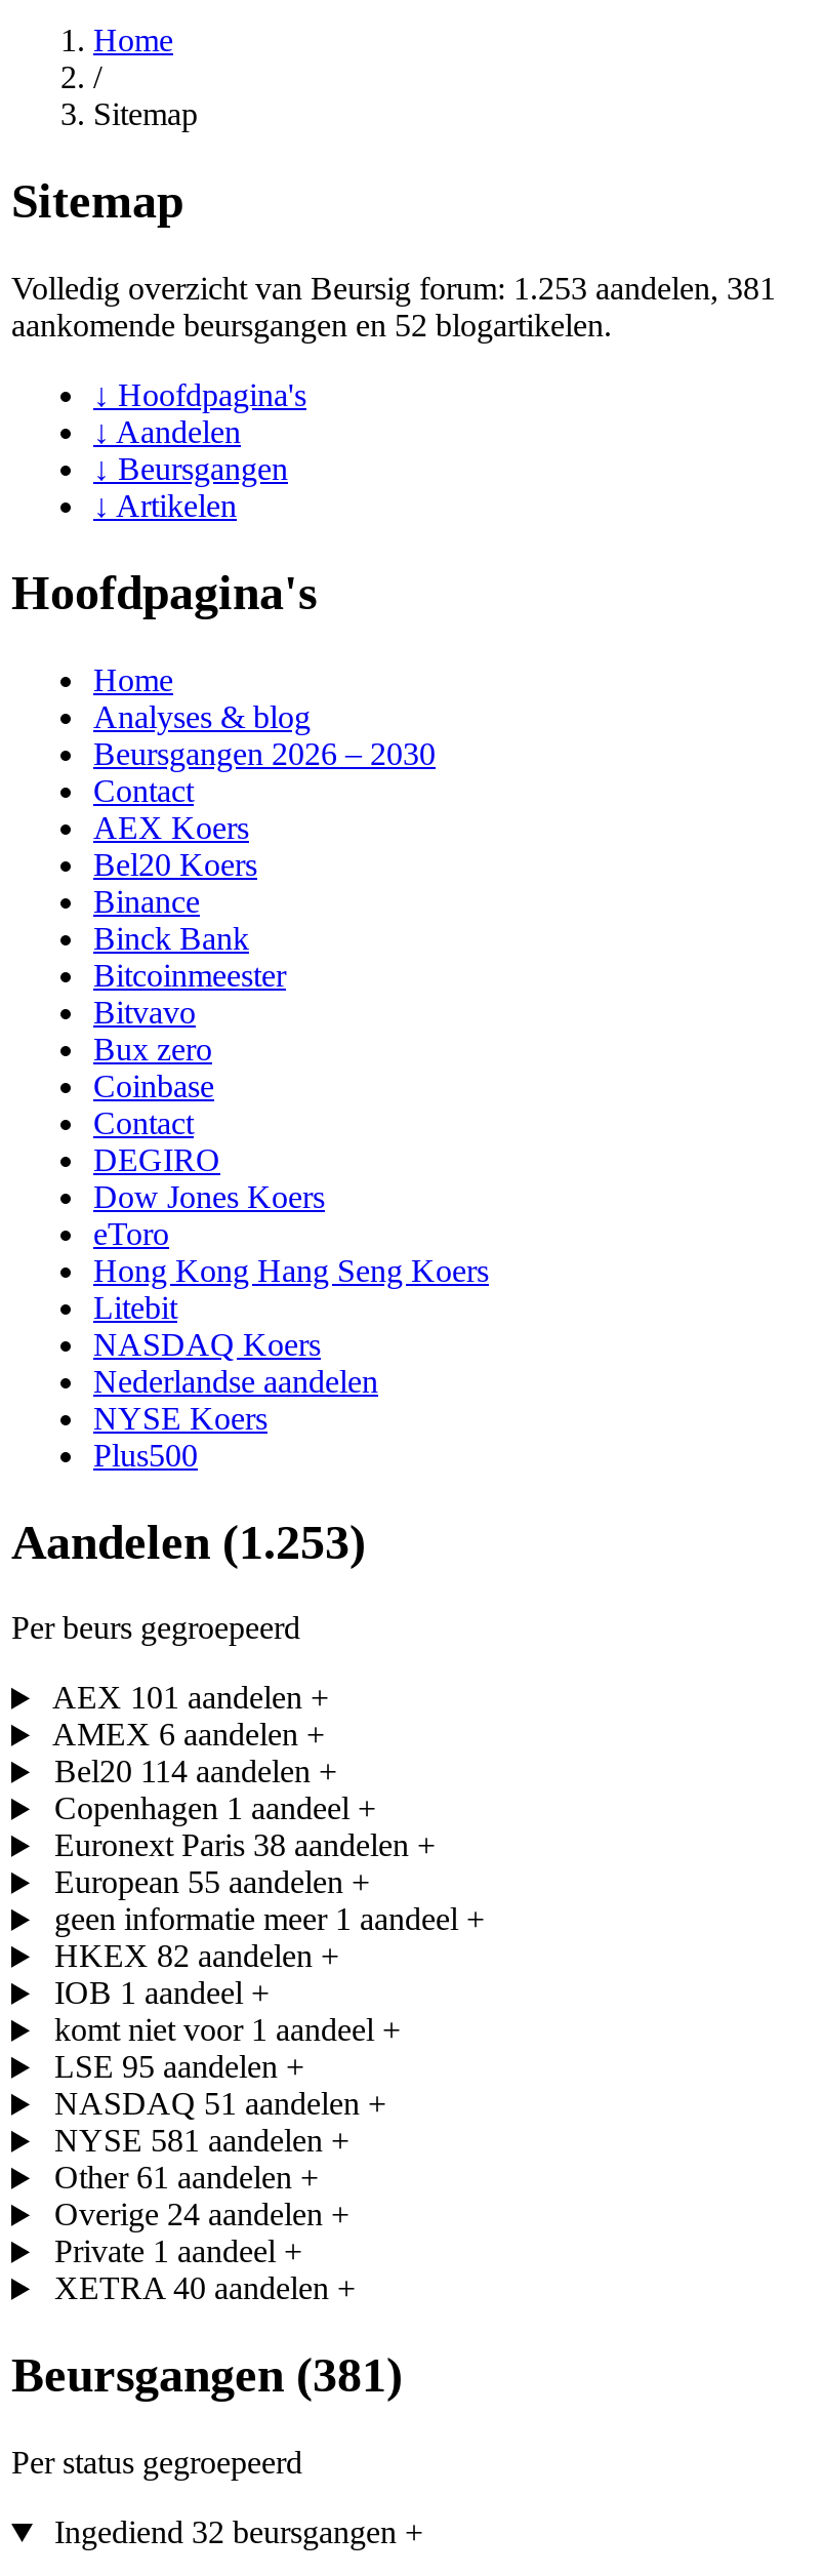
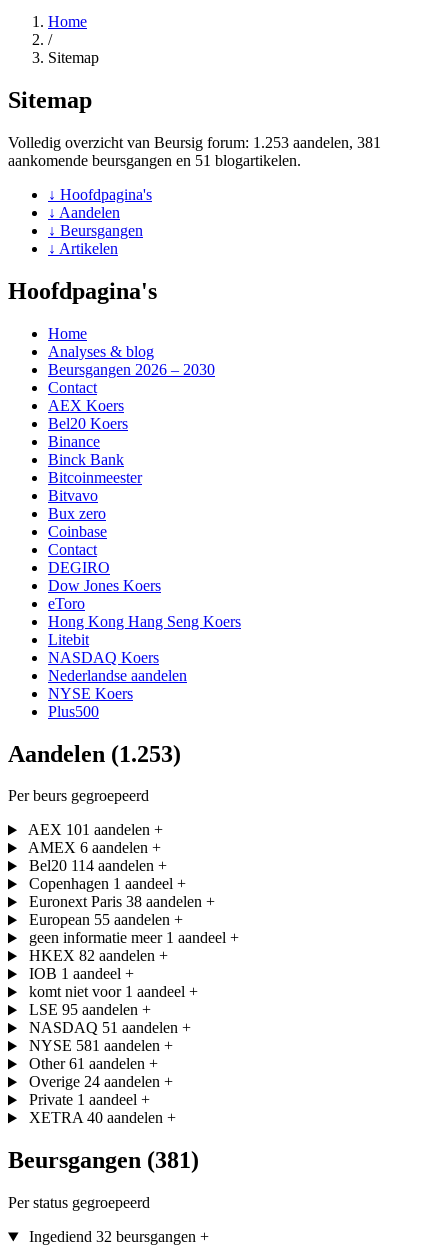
[11,307,612,342] aankomende beursgangen en 52 blogartikelen. -> [8,152,301,169] aankomende beursgangen en 51 blogartikelen.

